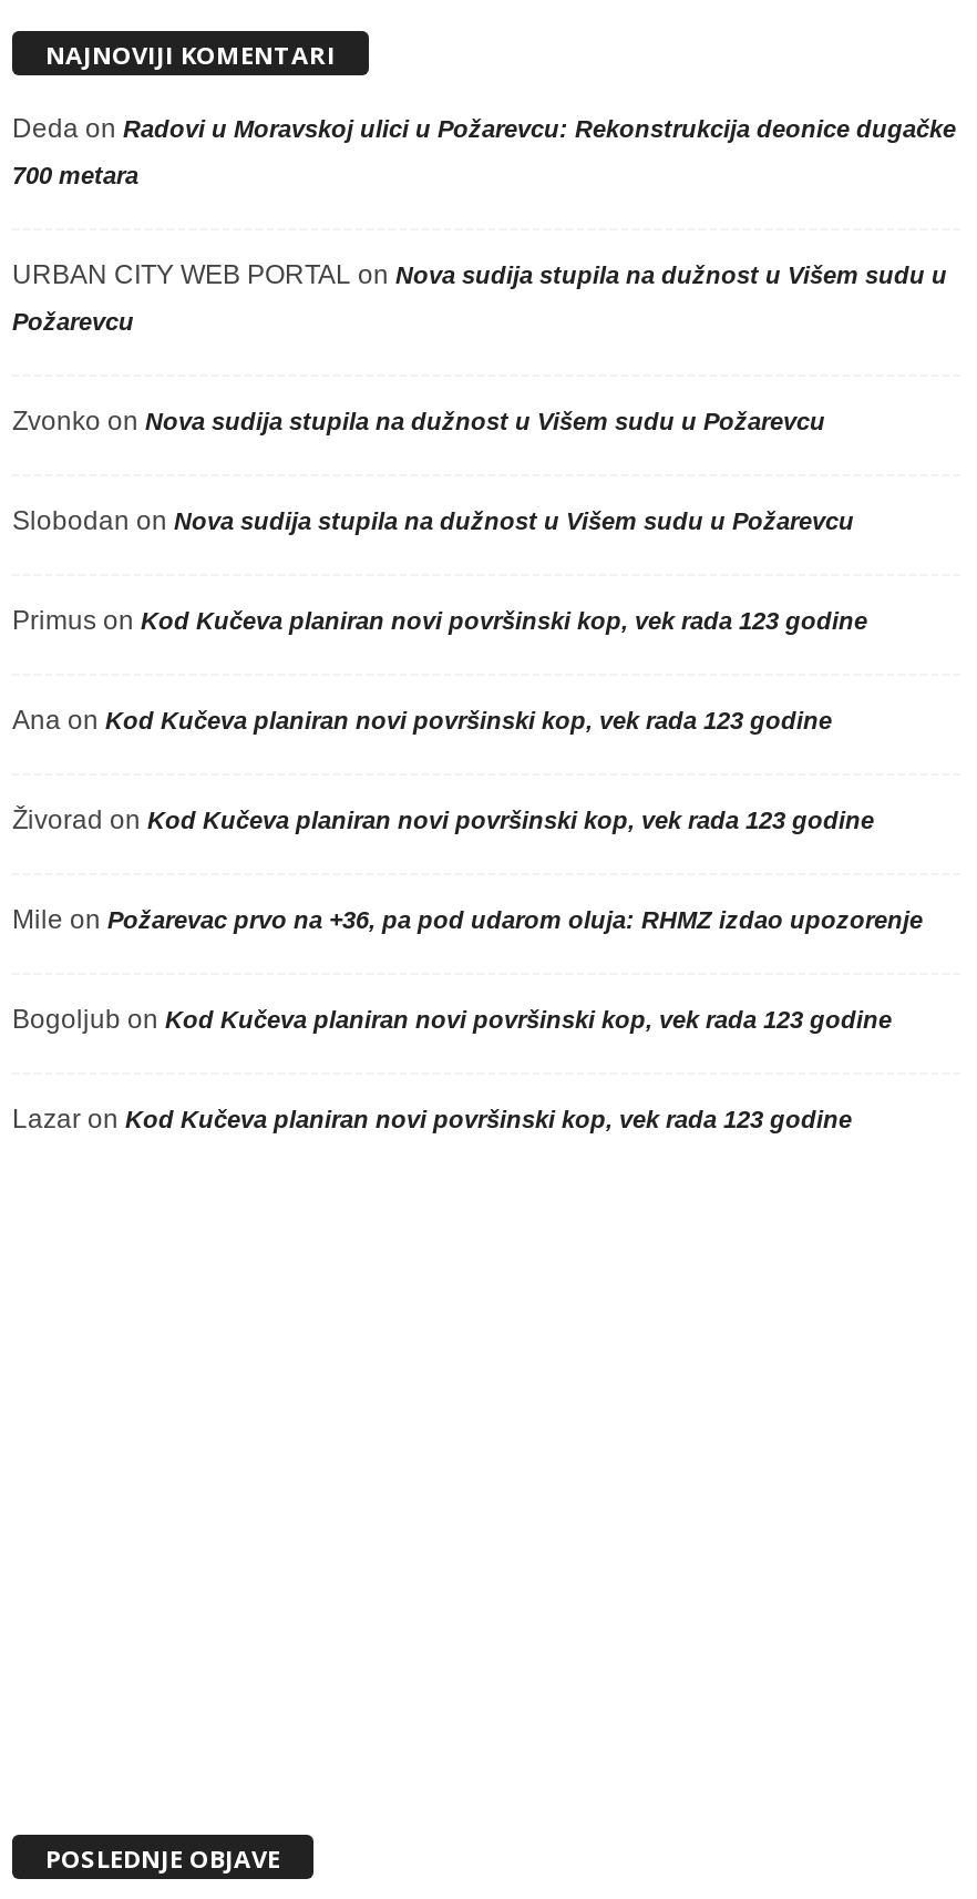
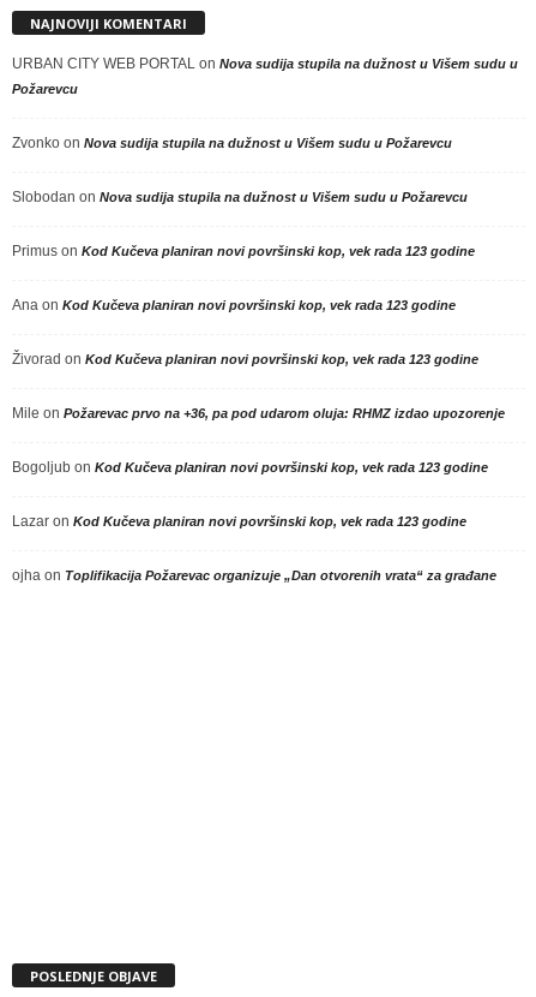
[12,115,956,190] Deda on Radovi u Moravskoj ulici u Požarevcu: Rekonstrukcija deonice dugačke | 700 metara -> none
moved [12,261,947,1136] -> [12,55,518,530]: URBAN CITY WEB PORTAL on Nova sudija stupila na dužnost u Višem sudu u | Požarevcu | Zvonko on Nova sudija stupila na dužnost u Višem sudu u Požarevcu | ... | Bogoljub on Kod Kučeva planiran novi površinski kop, vek rada 123 godine | Lazar on Kod Kučeva planiran novi površinski kop, vek rada 123 godine
none -> [12,567,496,584] ojha on Toplifikacija Požarevac organizuje „Dan otvorenih vrata“ za građane

